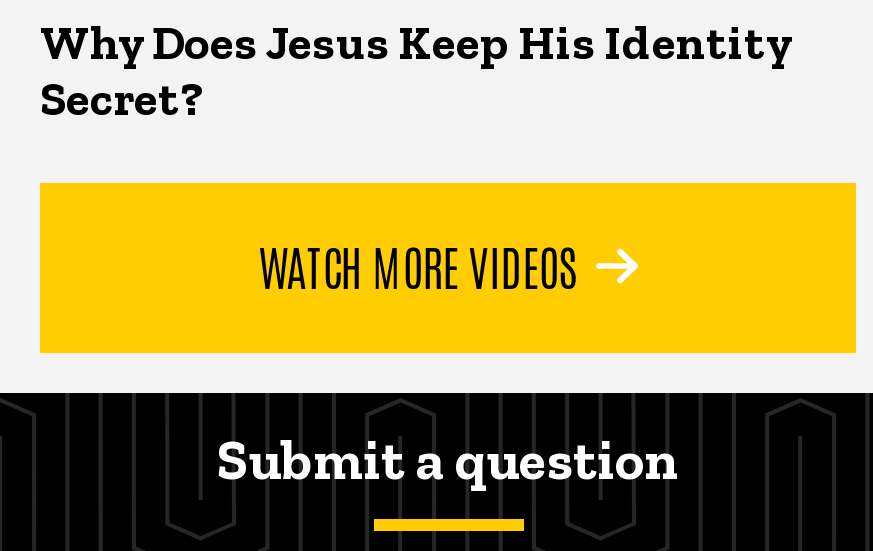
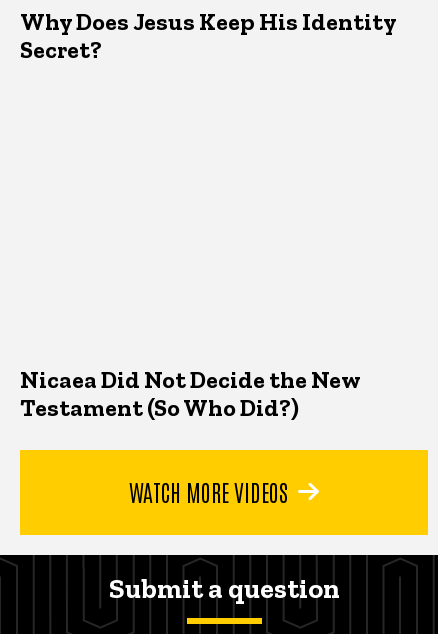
none -> [20,365,360,422] Nicaea Did Not Decide the New | Testament (So Who Did?)

